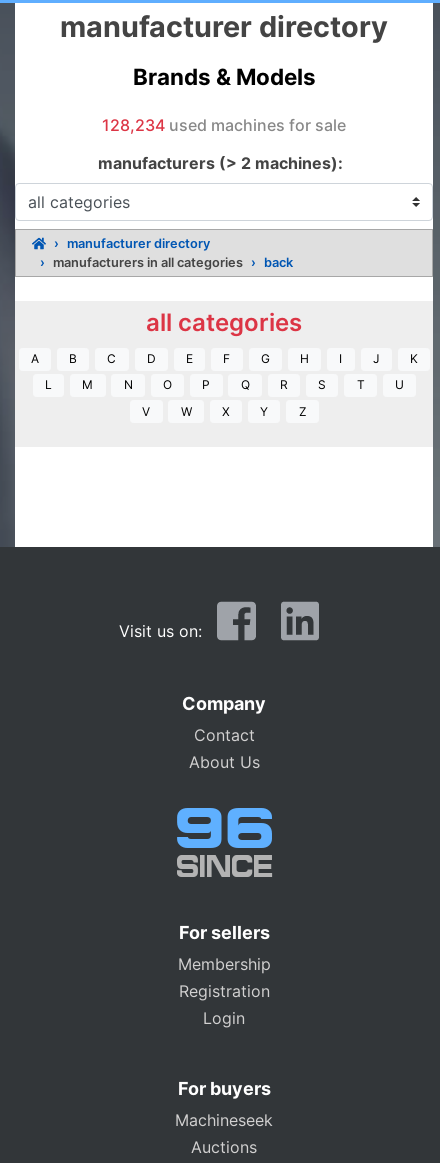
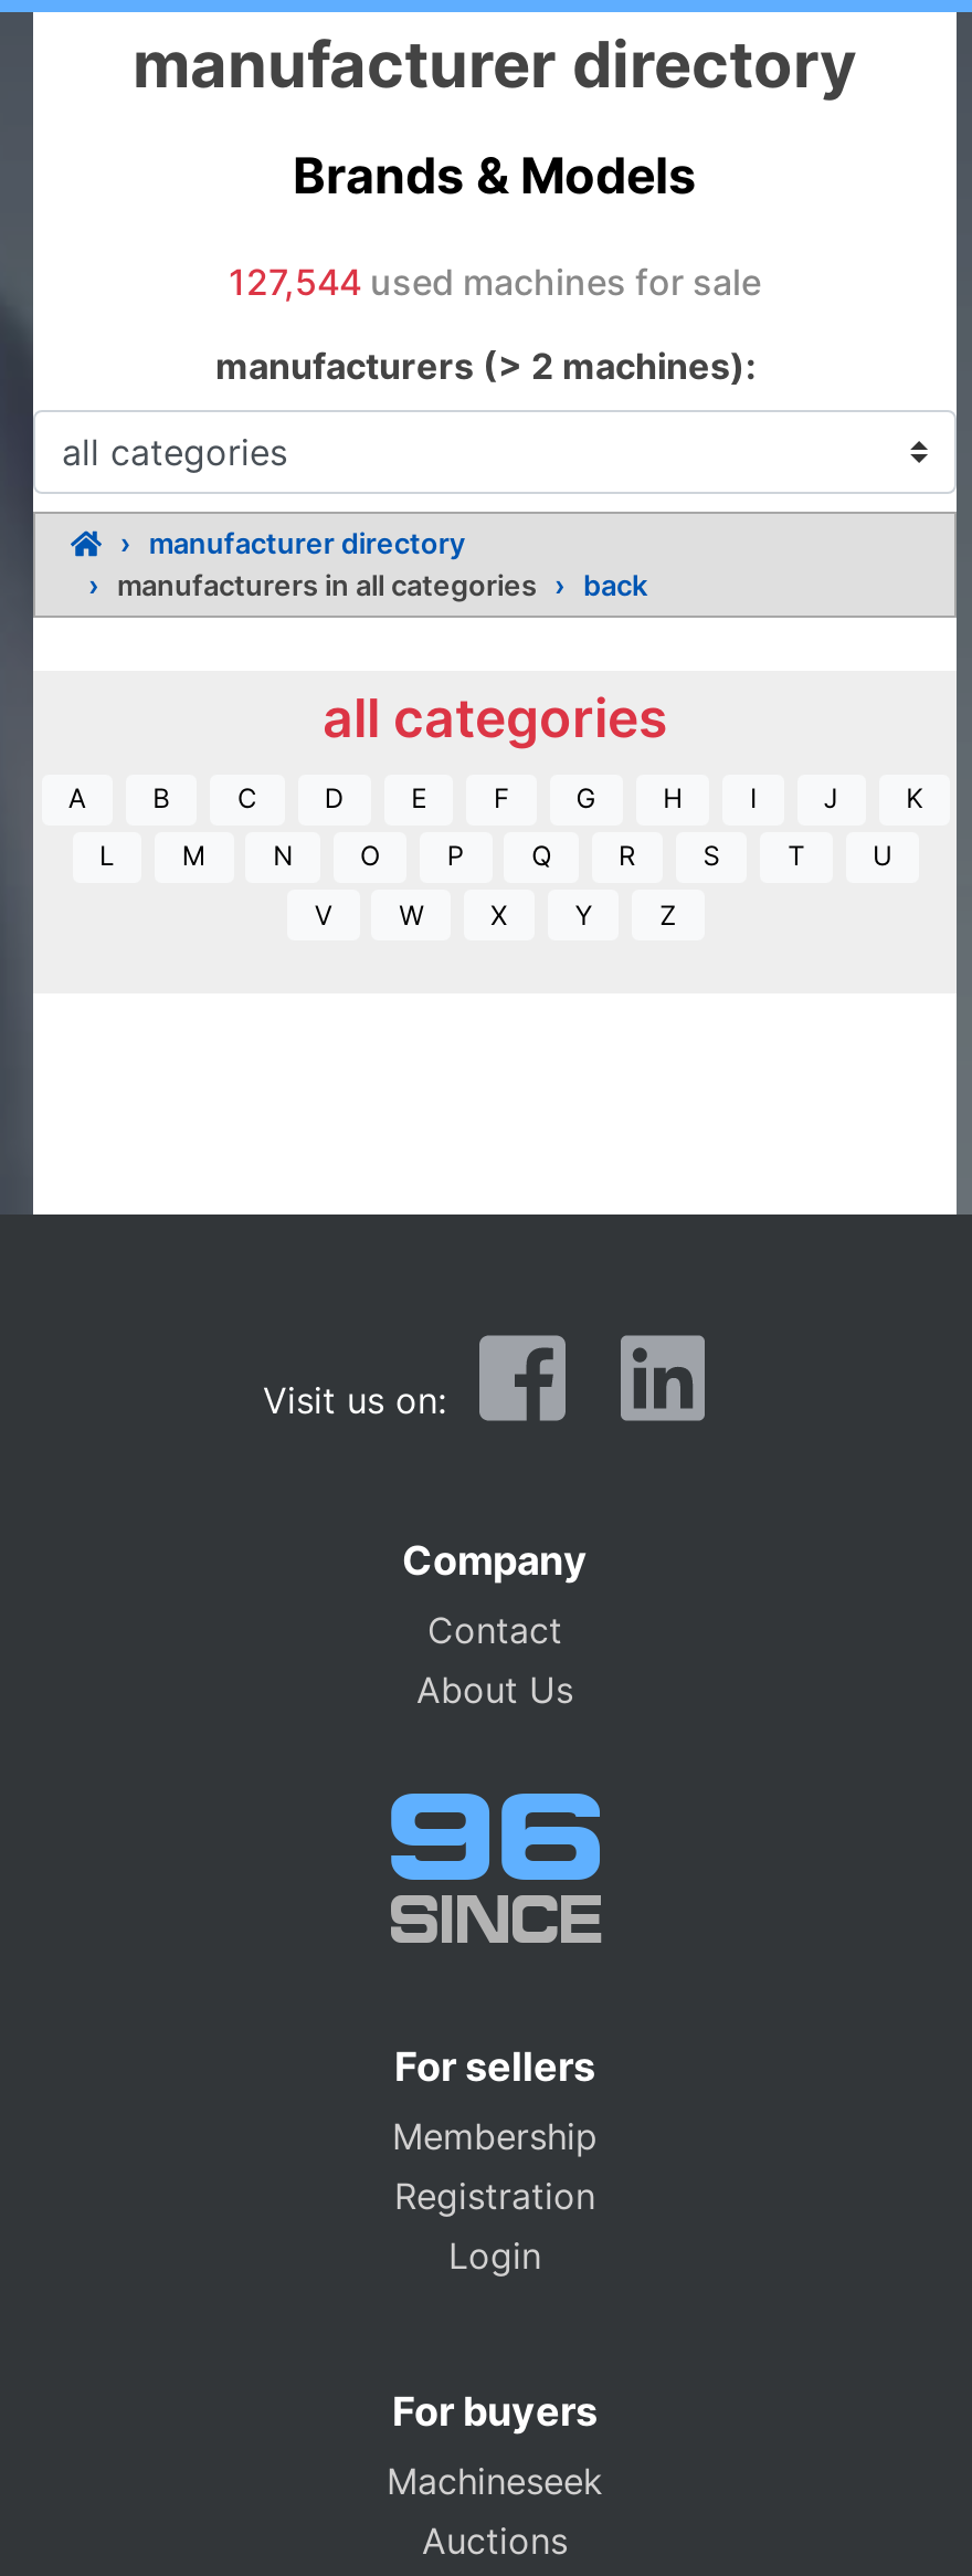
[102,115,346,135] 128,234 used machines for sale -> [229,260,761,304] 127,544 used machines for sale

